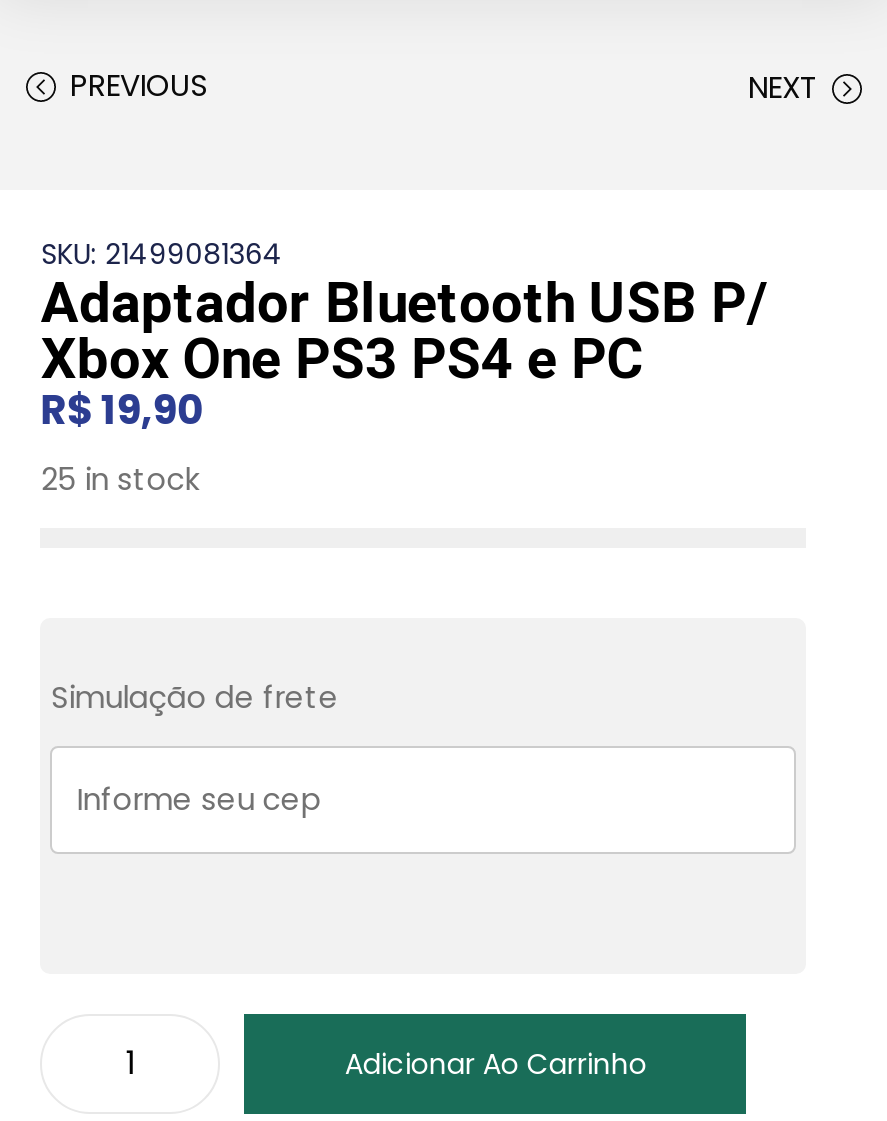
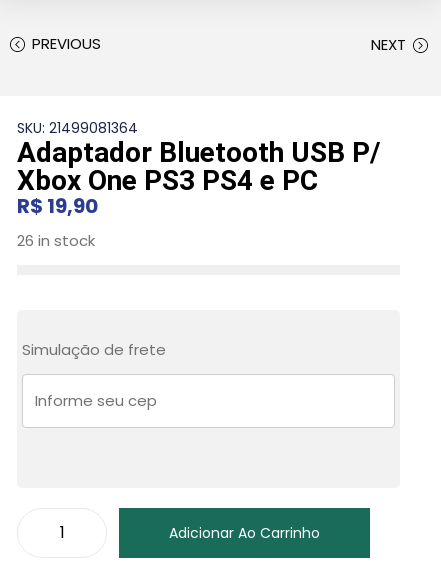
[41,458,199,500] 25 in stock -> [17,230,95,251] 26 in stock

